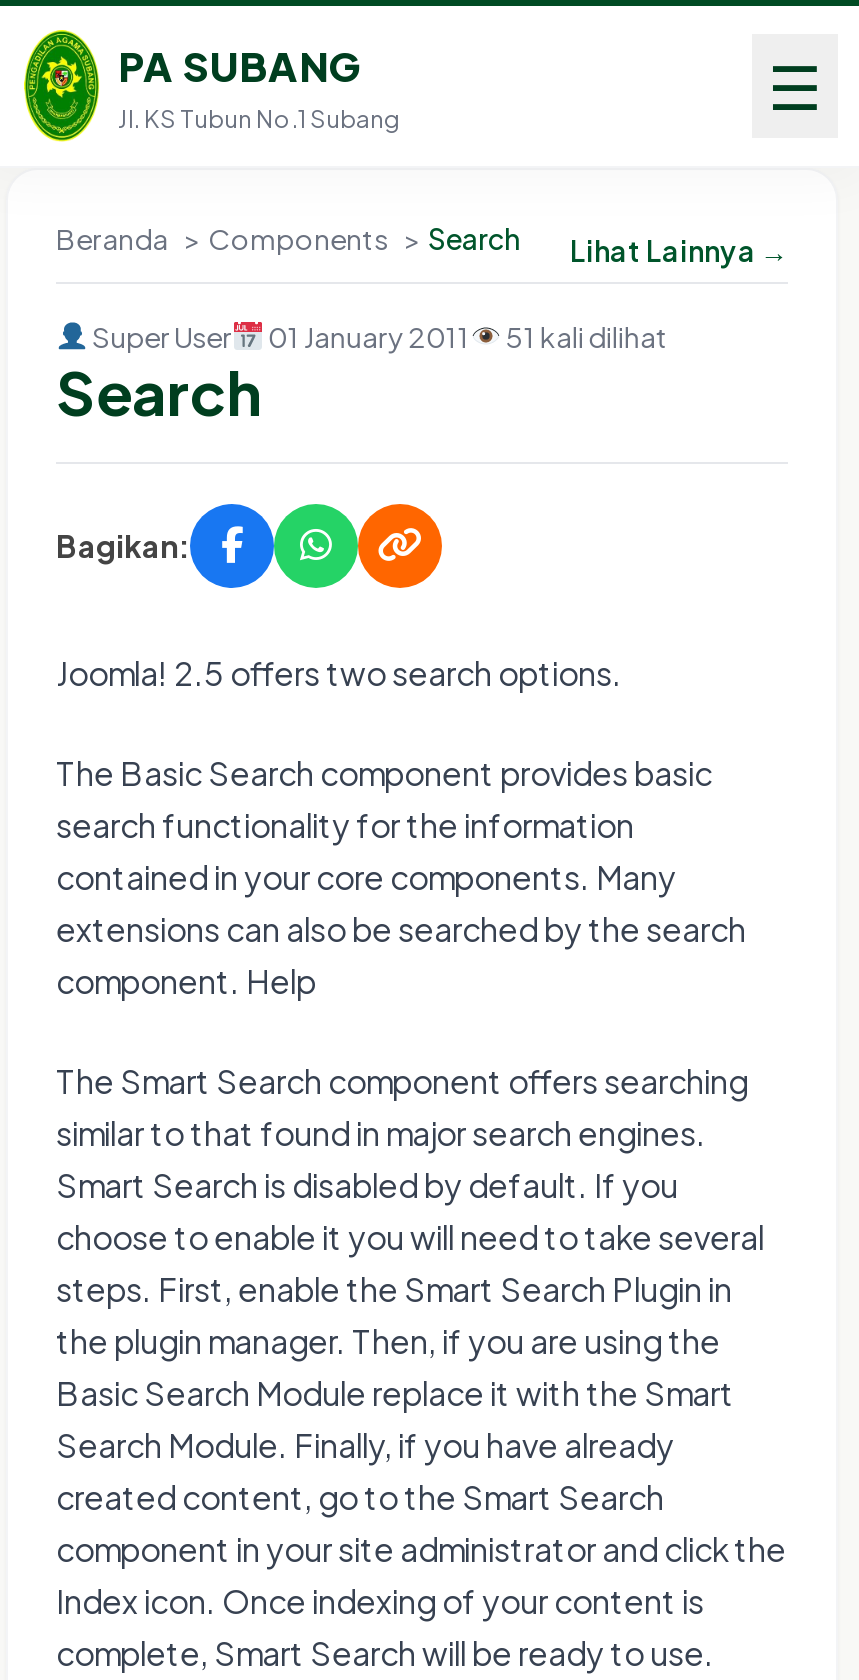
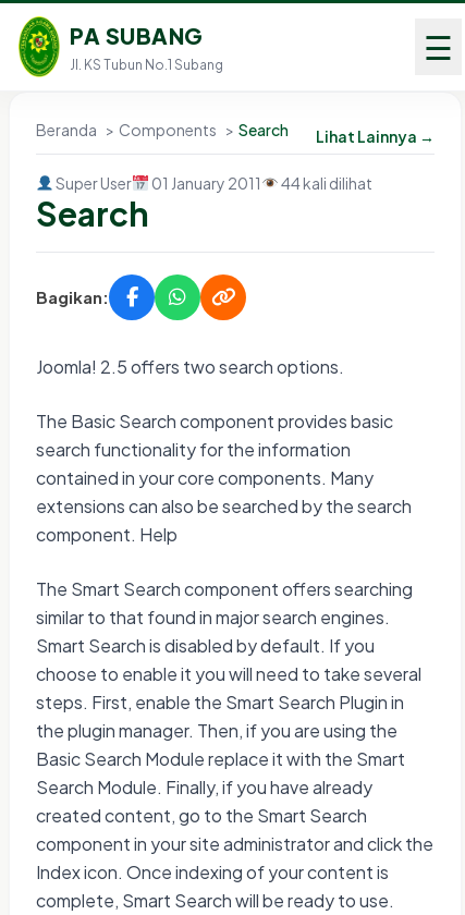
[502,318,668,354] 51 kali dilihat -> [279,173,372,193] 44 kali dilihat

